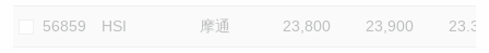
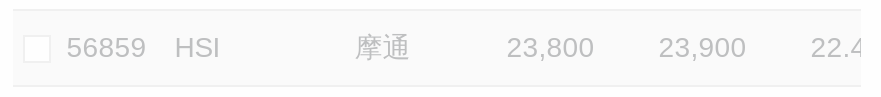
[282,17,479,35] 23,800 23,900 23.3 -> [507,31,867,63] 23,800 23,900 22.4

